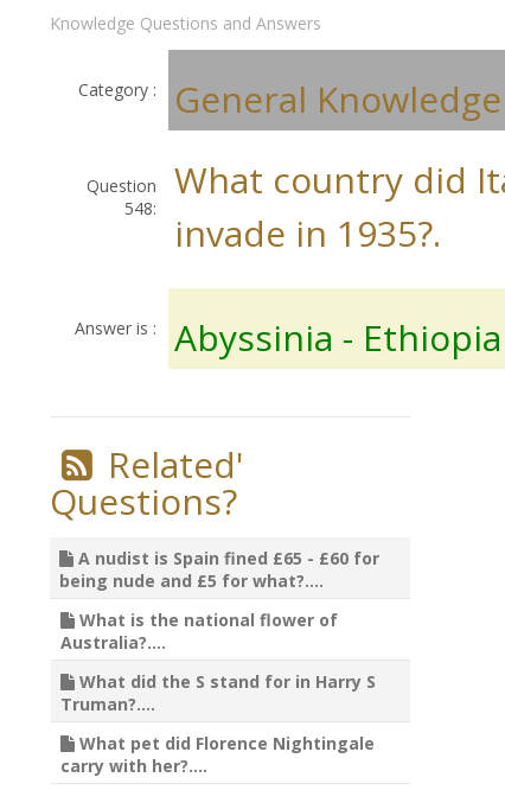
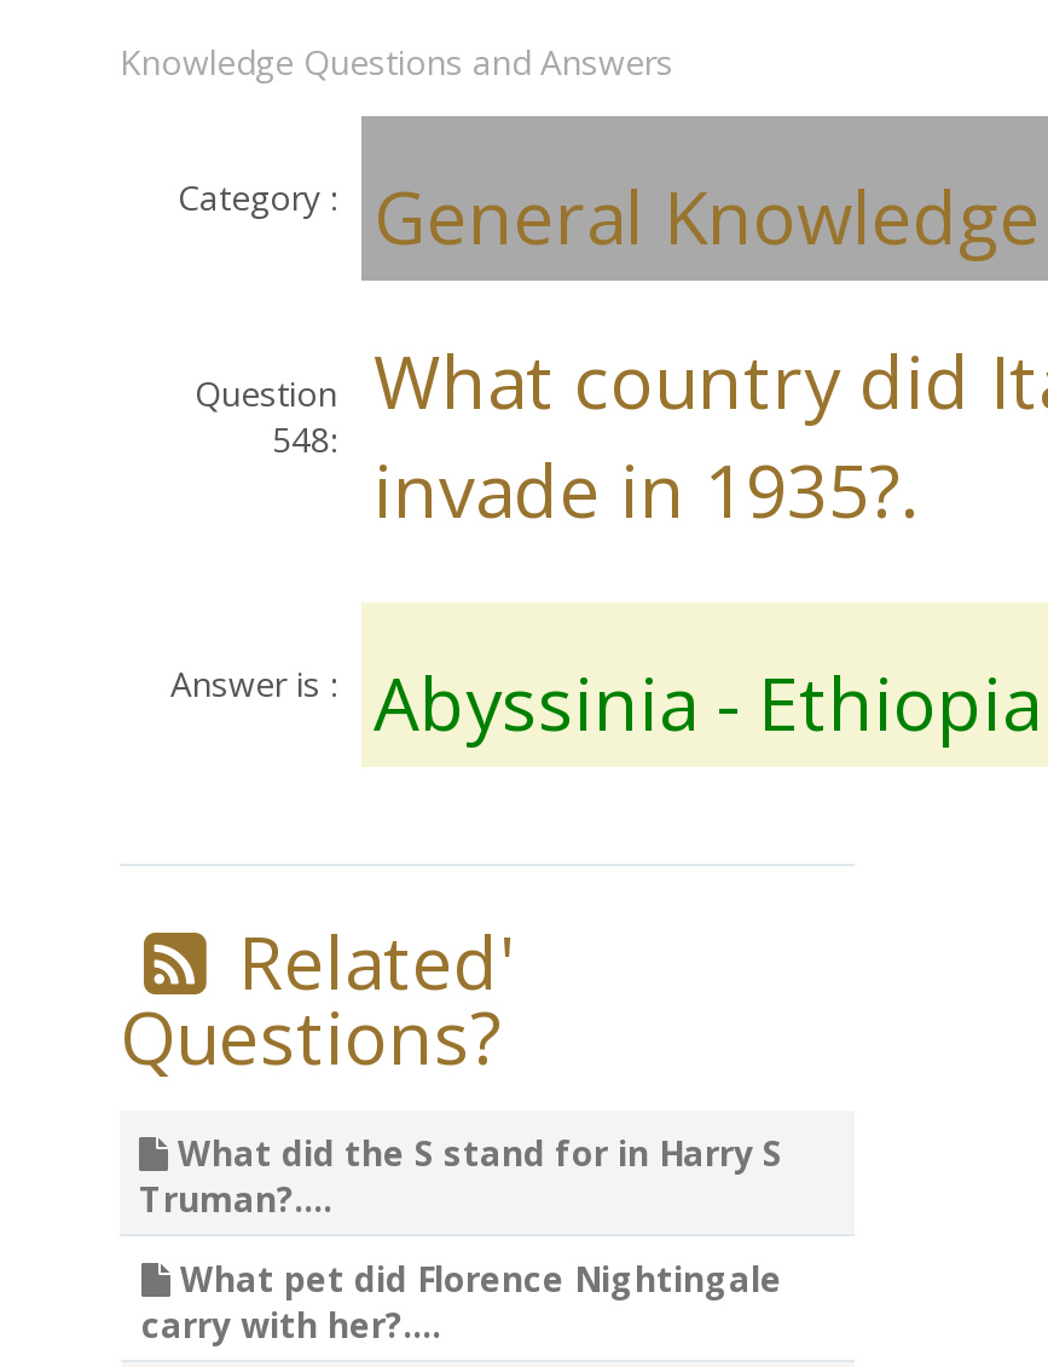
[59,547,379,654] A nudist is Spain fined £65 - £60 for | being nude and £5 for what?.... | What is the national flower of | Australia?.... -> none

